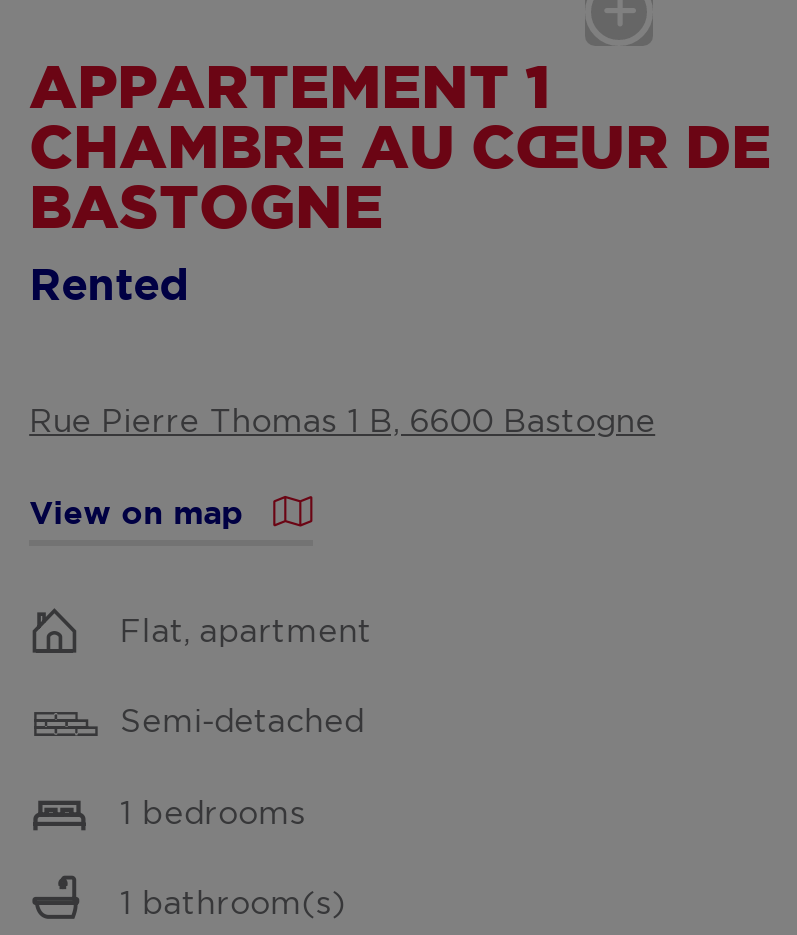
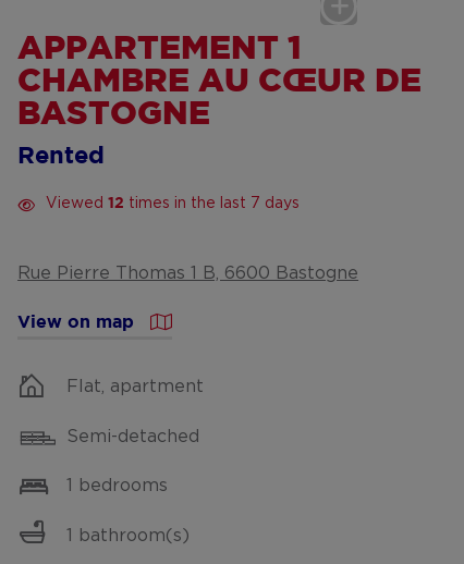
none -> [46,196,300,211] Viewed 12 times in the last 7 days

